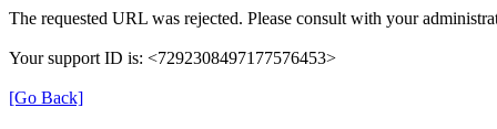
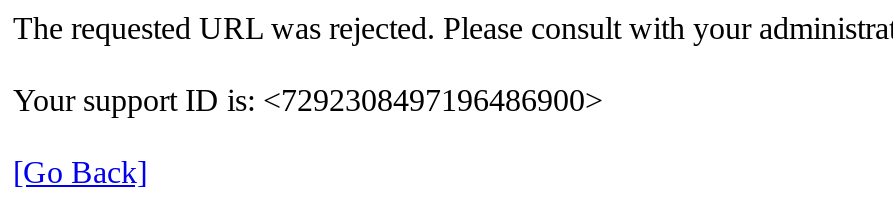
[9,49,336,67] Your support ID is: <7292308497177576453> -> [13,83,603,117] Your support ID is: <7292308497196486900>

